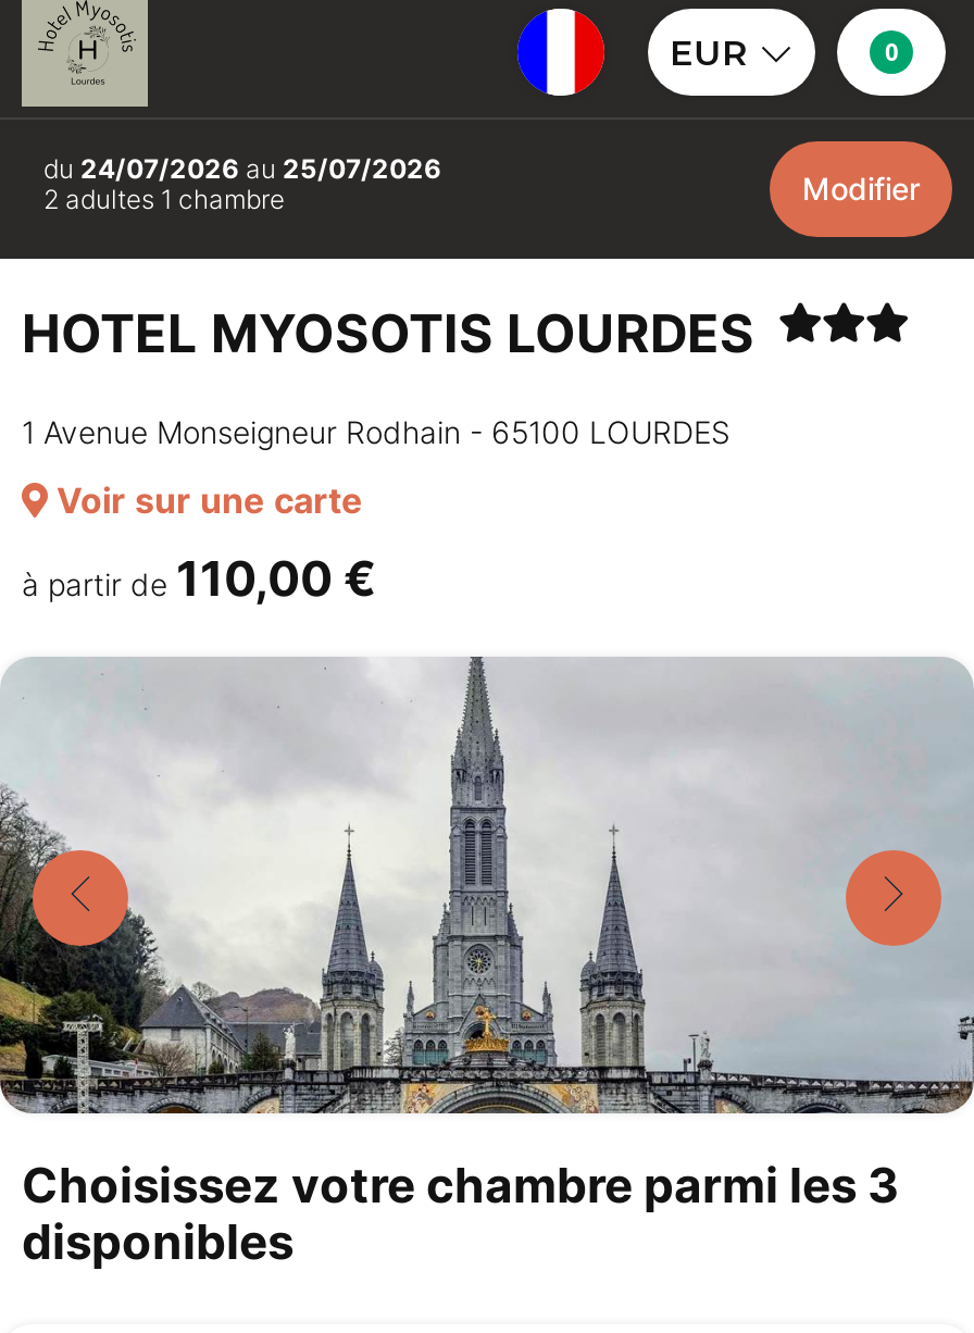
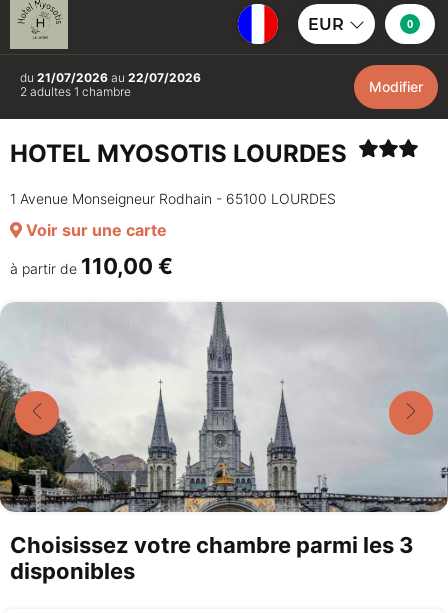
[43,152,441,185] du 24/07/2026 au 25/07/2026 -> [20,70,201,85] du 21/07/2026 au 22/07/2026

